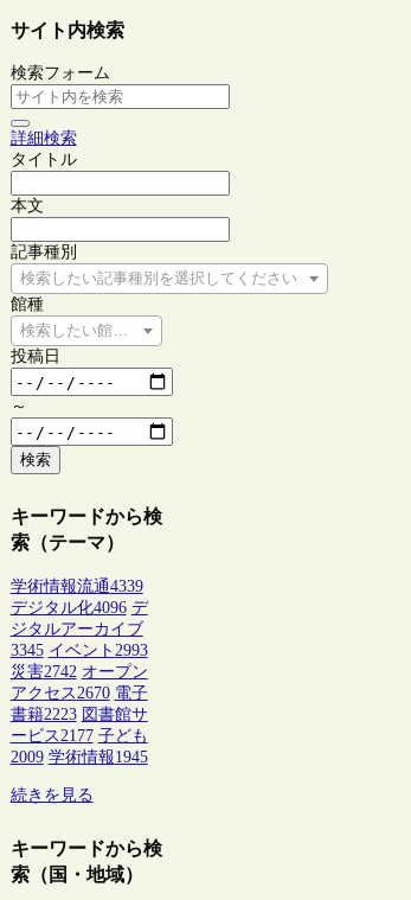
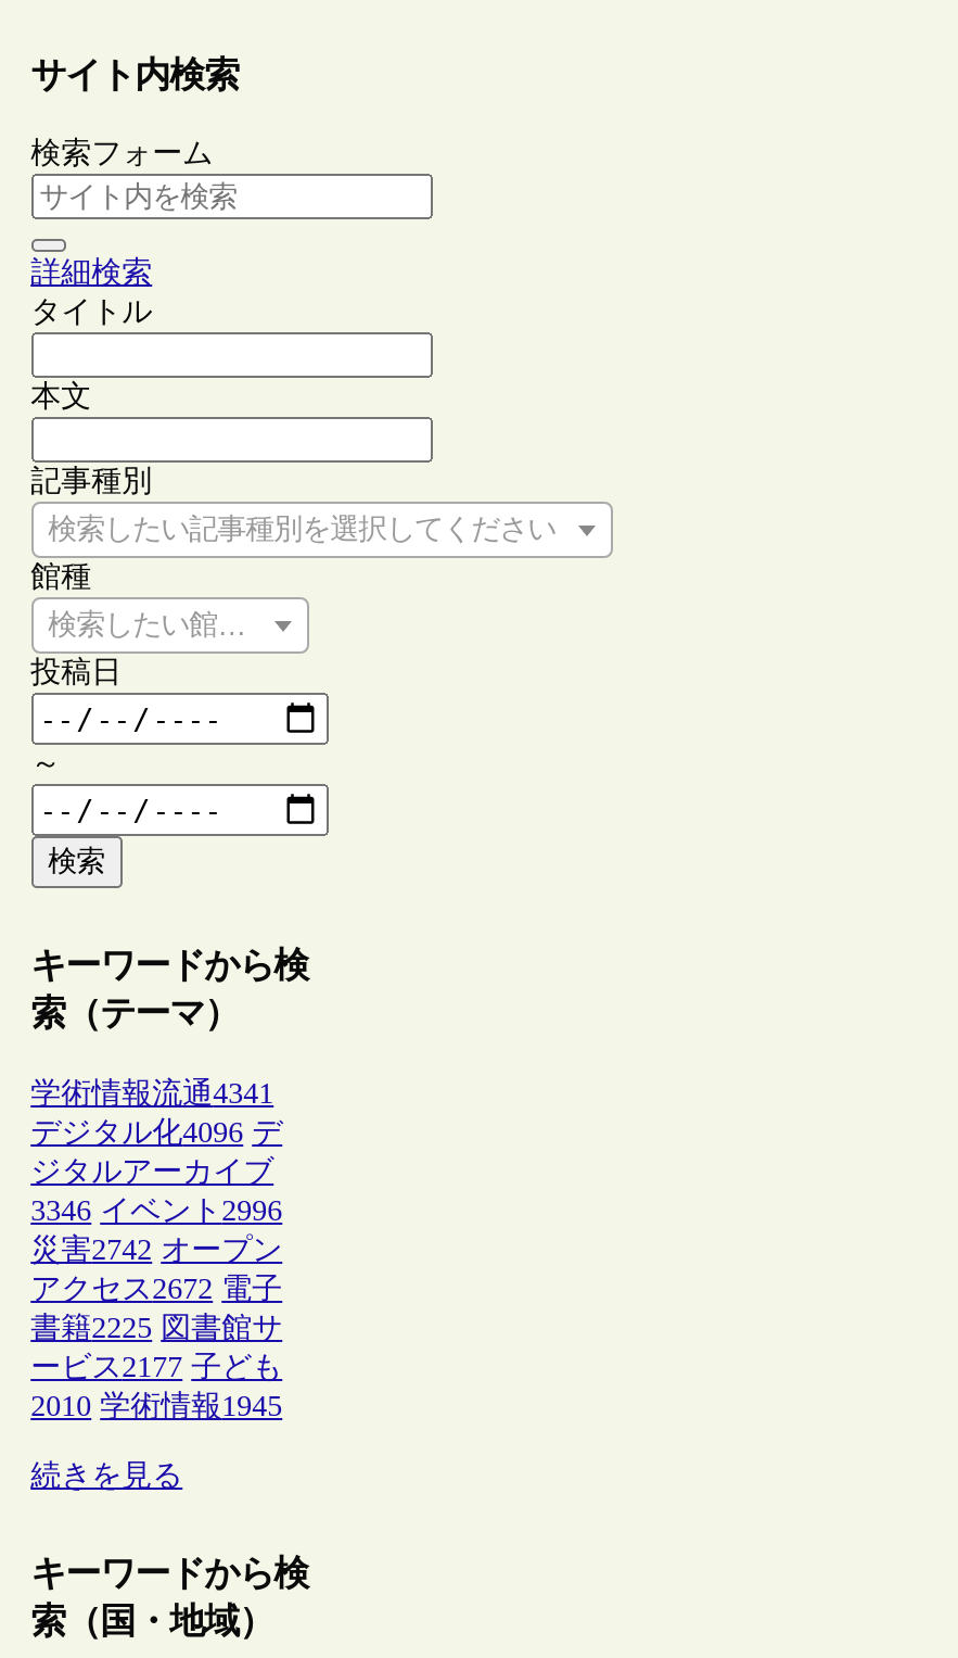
[10,577,143,595] 学術情報流通4339 -> [31,1077,274,1109] 学術情報流通4341
[10,641,148,659] 3345 イベント2993 -> [31,1194,282,1227] 3346 イベント2996
[10,684,148,702] アクセス2670 電子 -> [31,1272,282,1305] アクセス2672 電子
[10,705,148,723] 書籍2223 図書館サ -> [31,1311,282,1344] 書籍2225 図書館サ
[10,748,148,766] 2009 学術情報1945 -> [31,1389,282,1422] 2010 学術情報1945

